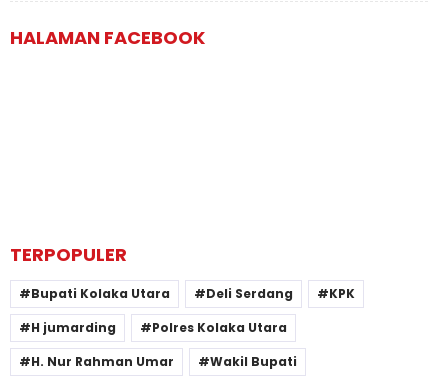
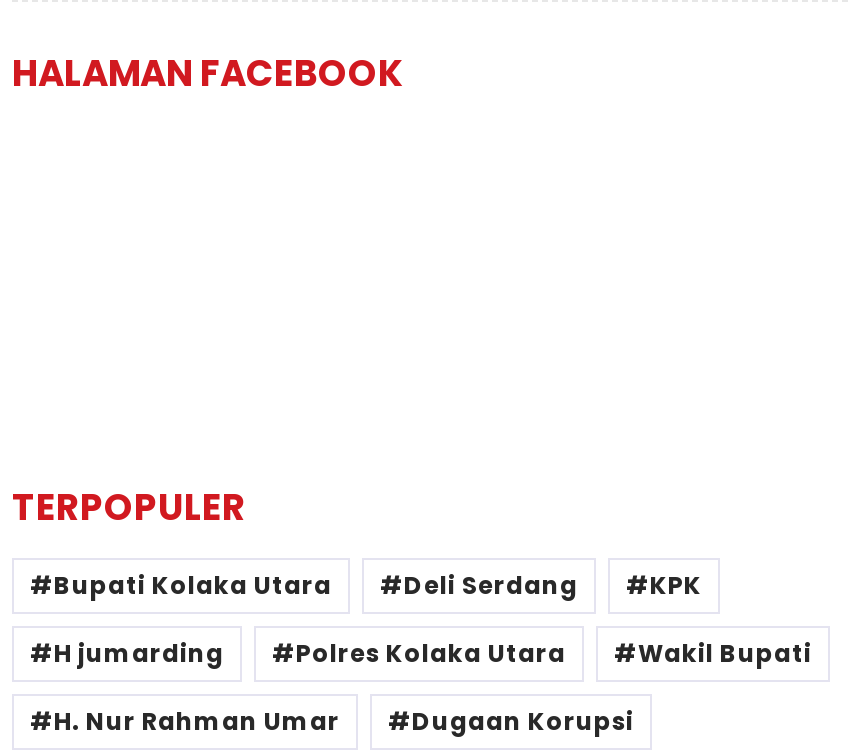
moved [210,352,297,369] -> [638,637,812,671]: Wakil Bupati
none -> [412,705,634,739] Dugaan Korupsi

